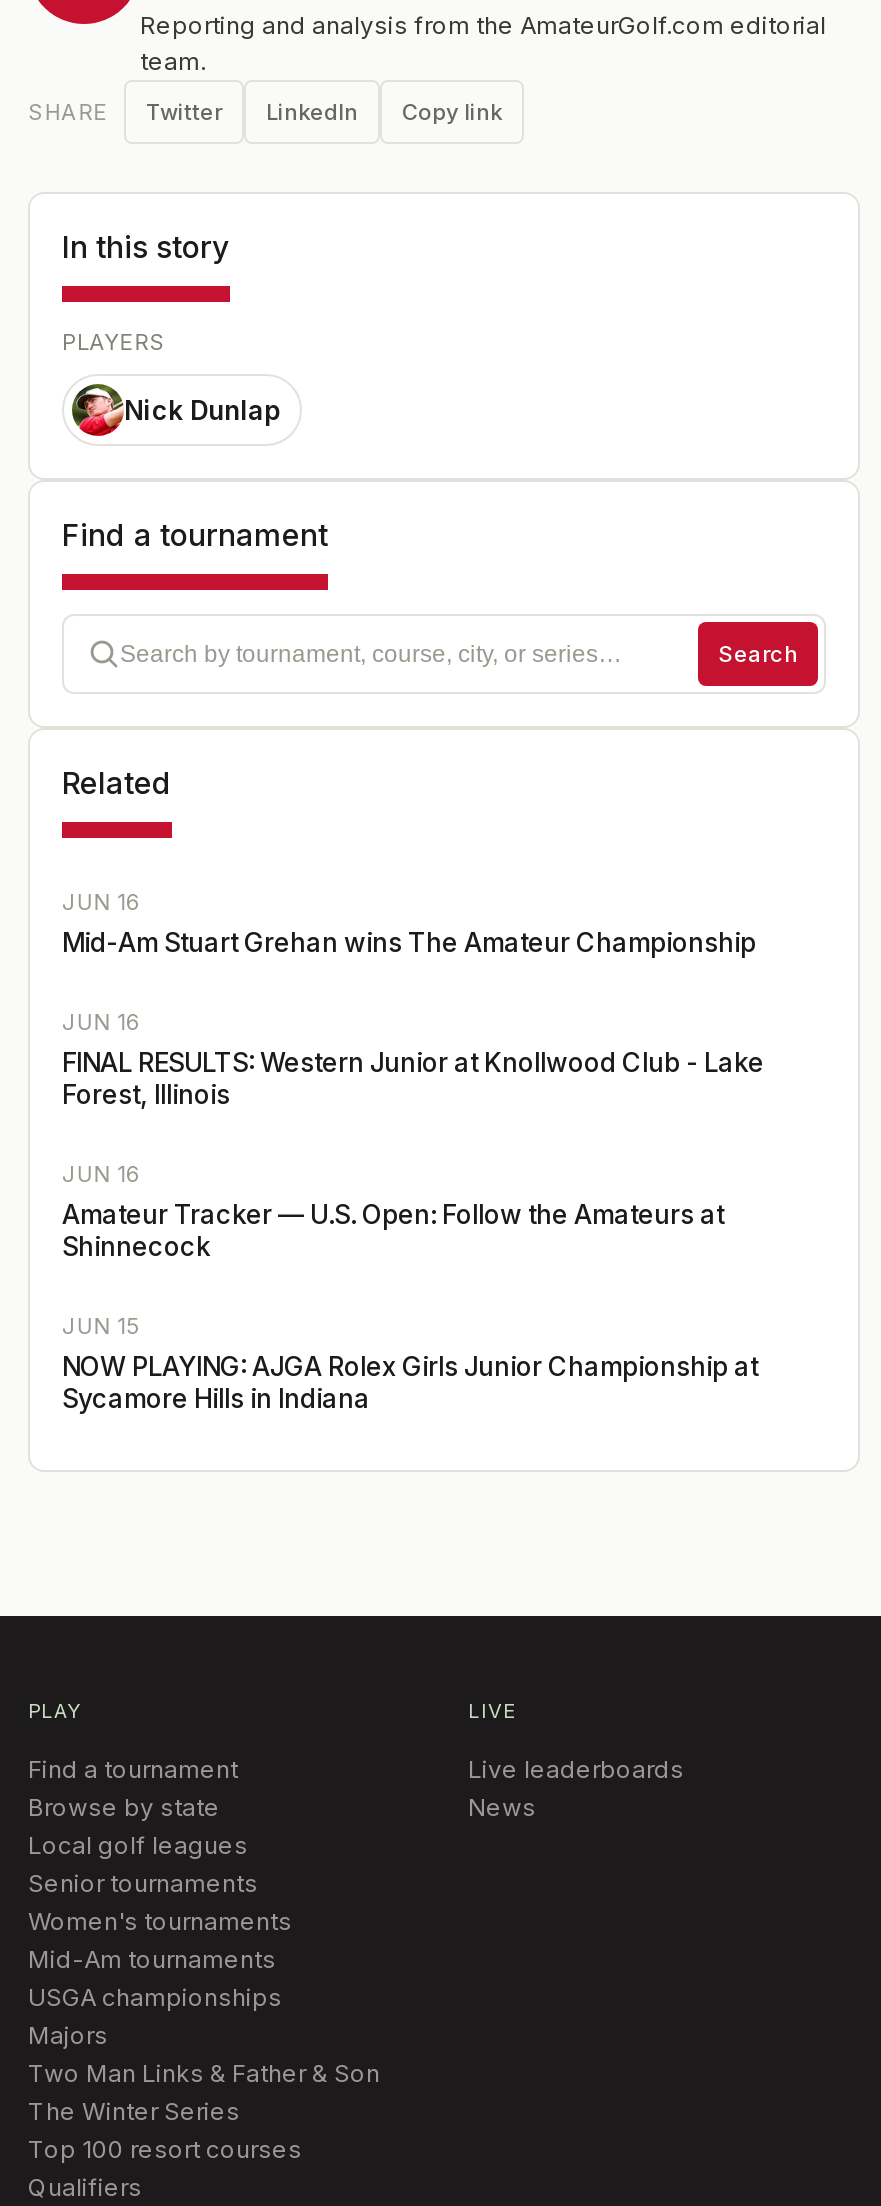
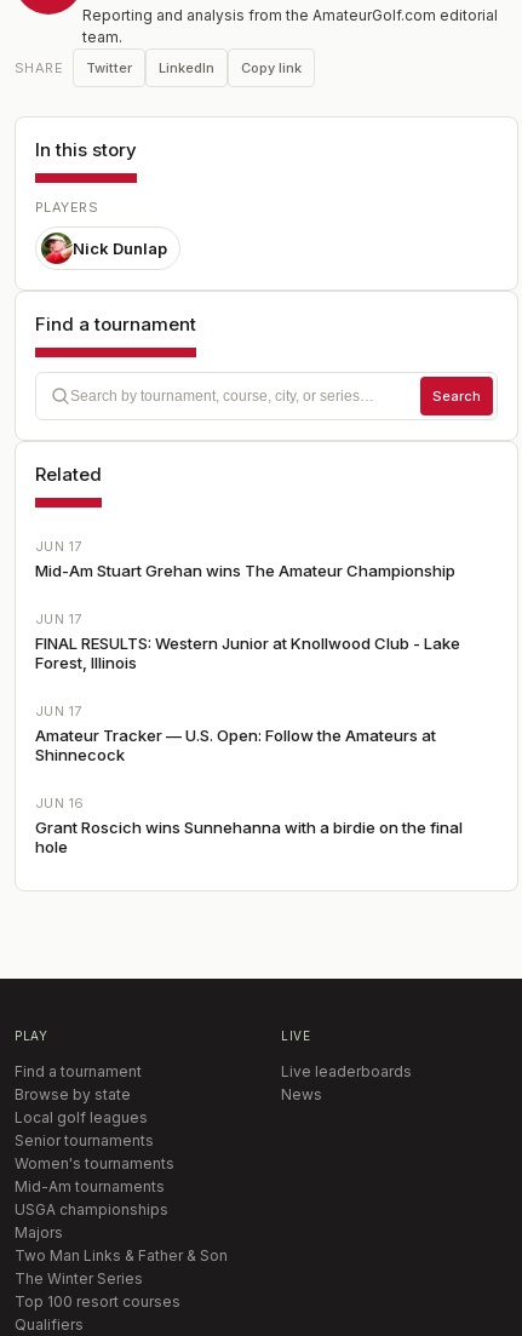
[62,888,143,916] JUN 16 -> [35,538,82,555] JUN 17
[62,1008,143,1036] JUN 16 -> [35,610,82,627] JUN 17
[62,1160,143,1188] JUN 16 -> [35,703,82,719] JUN 17
[62,1312,758,1414] JUN 15 | NOW PLAYING: AJGA Rolex Girls Junior Championship at | Sycamore Hills in Indiana -> [35,795,463,856] JUN 16 | Grant Roscich wins Sunnehanna with a birdie on the final | hole

